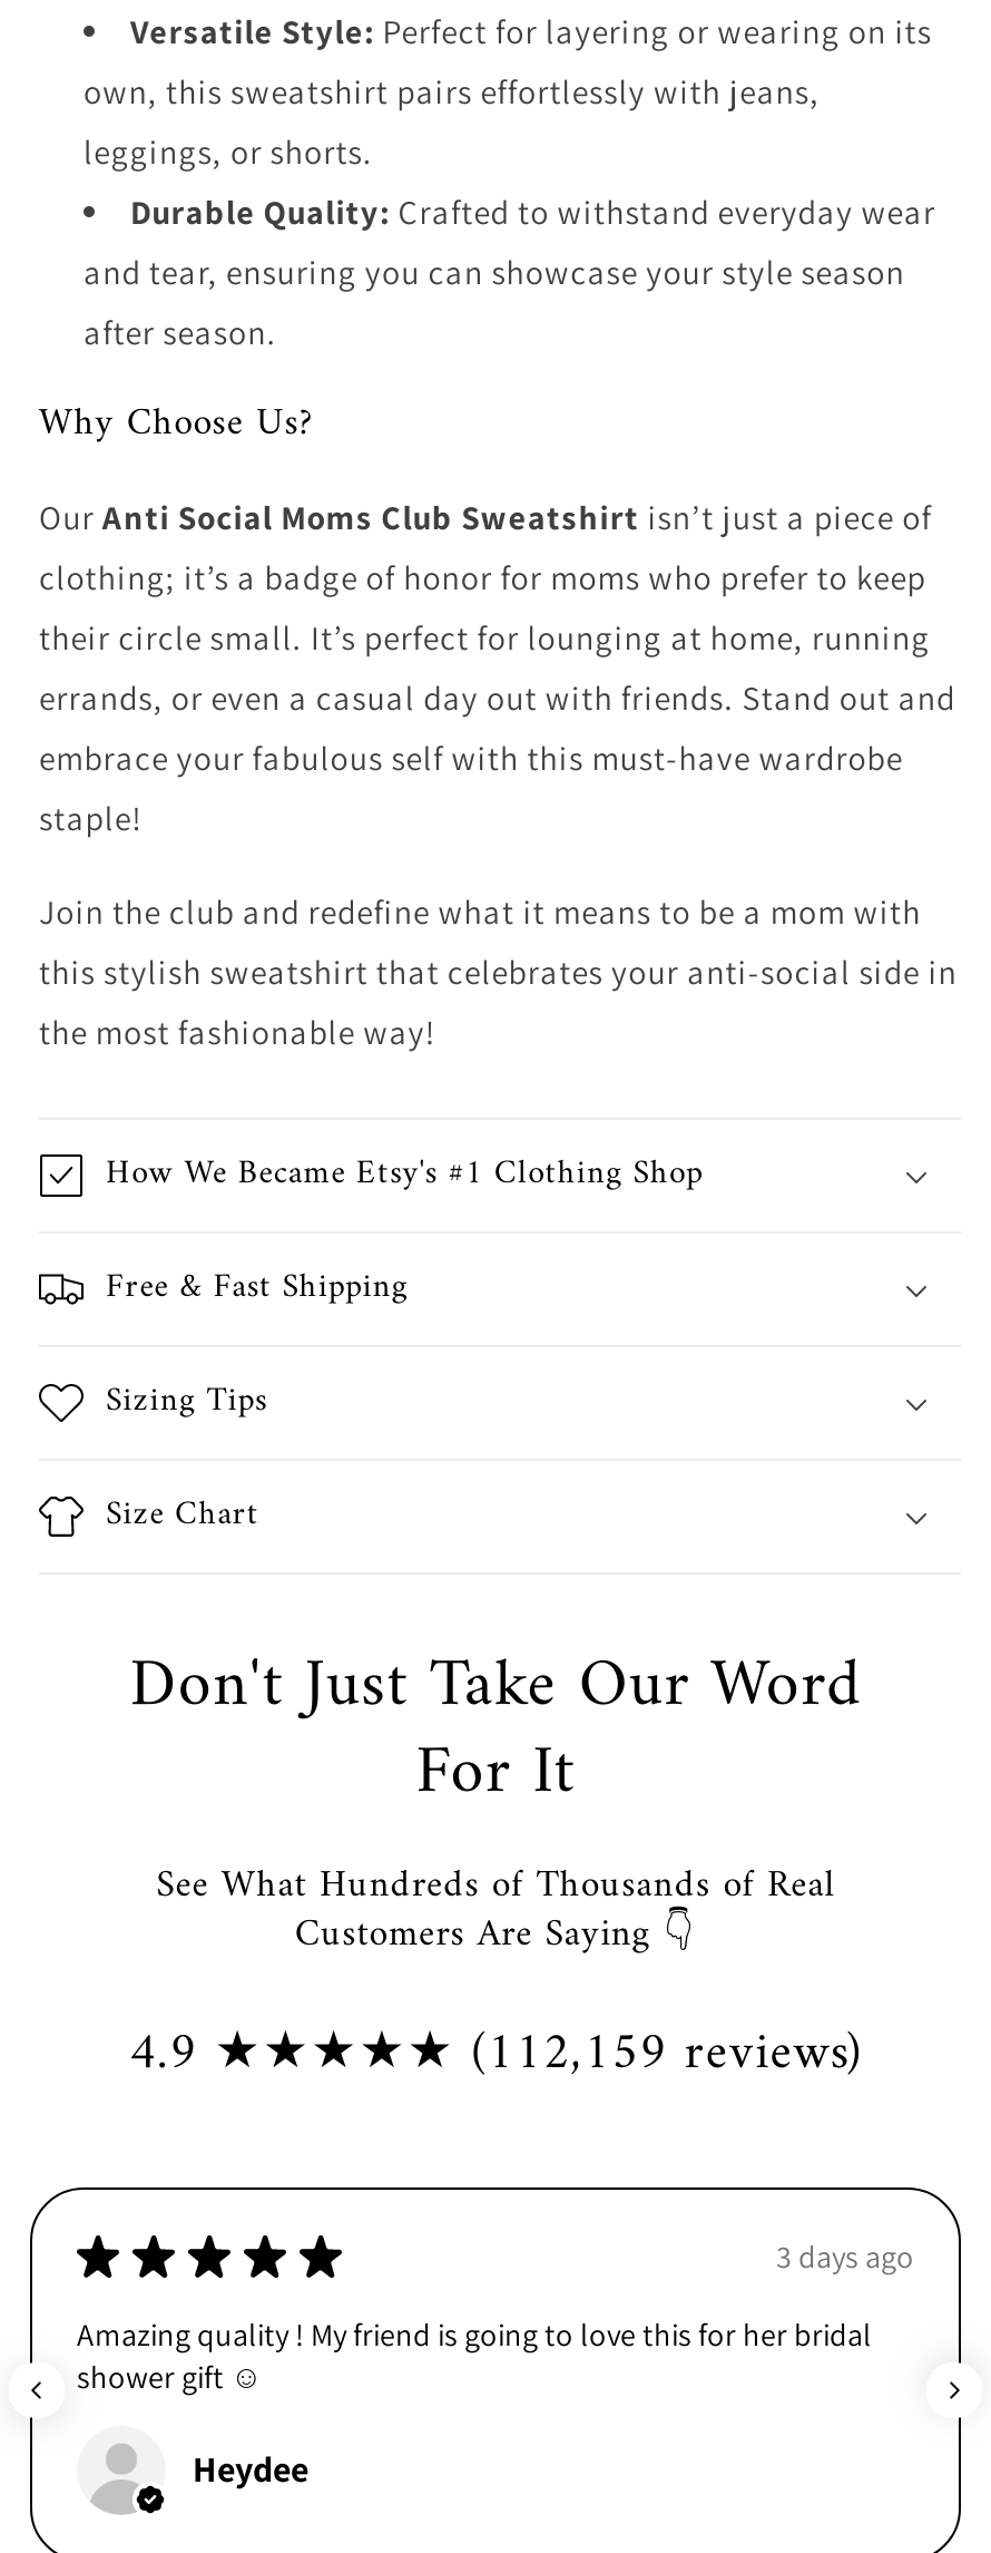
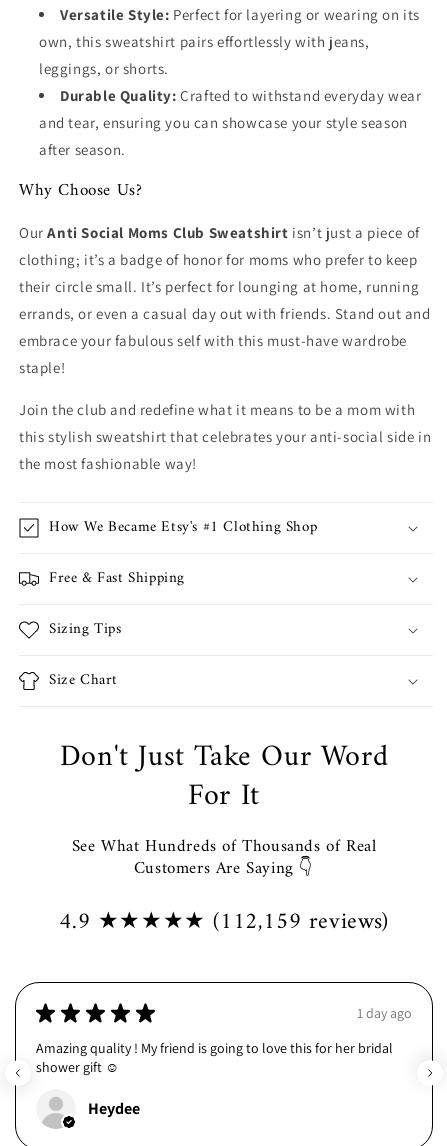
[776,2235,914,2276] 3 days ago -> [357,1003,412,1021] 1 day ago

